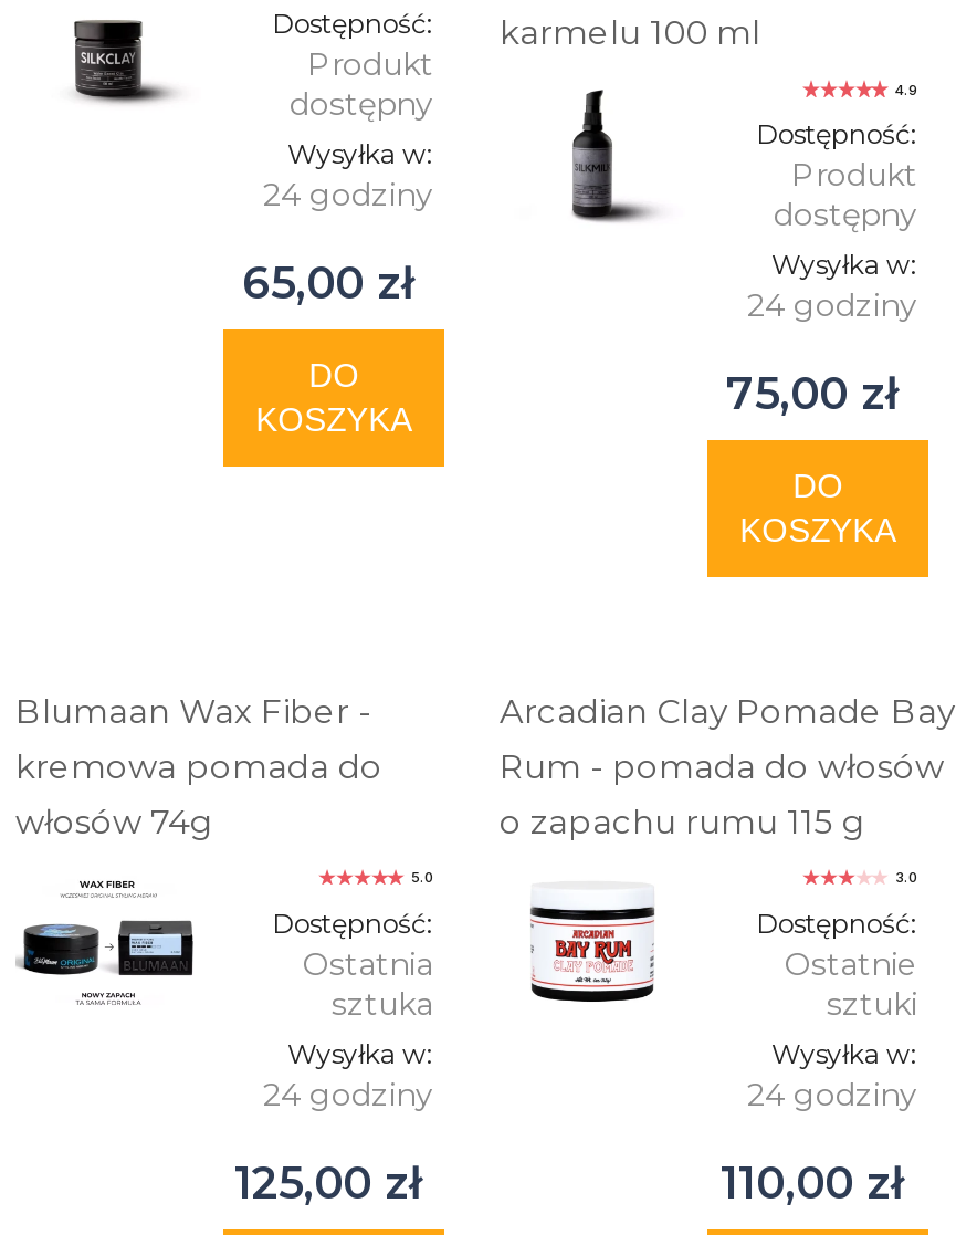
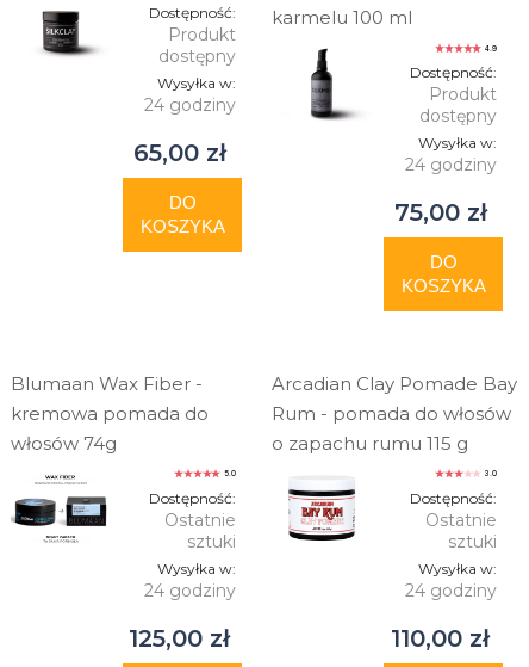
[303,944,433,1024] Ostatnia | sztuka -> [164,510,236,553] Ostatnie | sztuki

